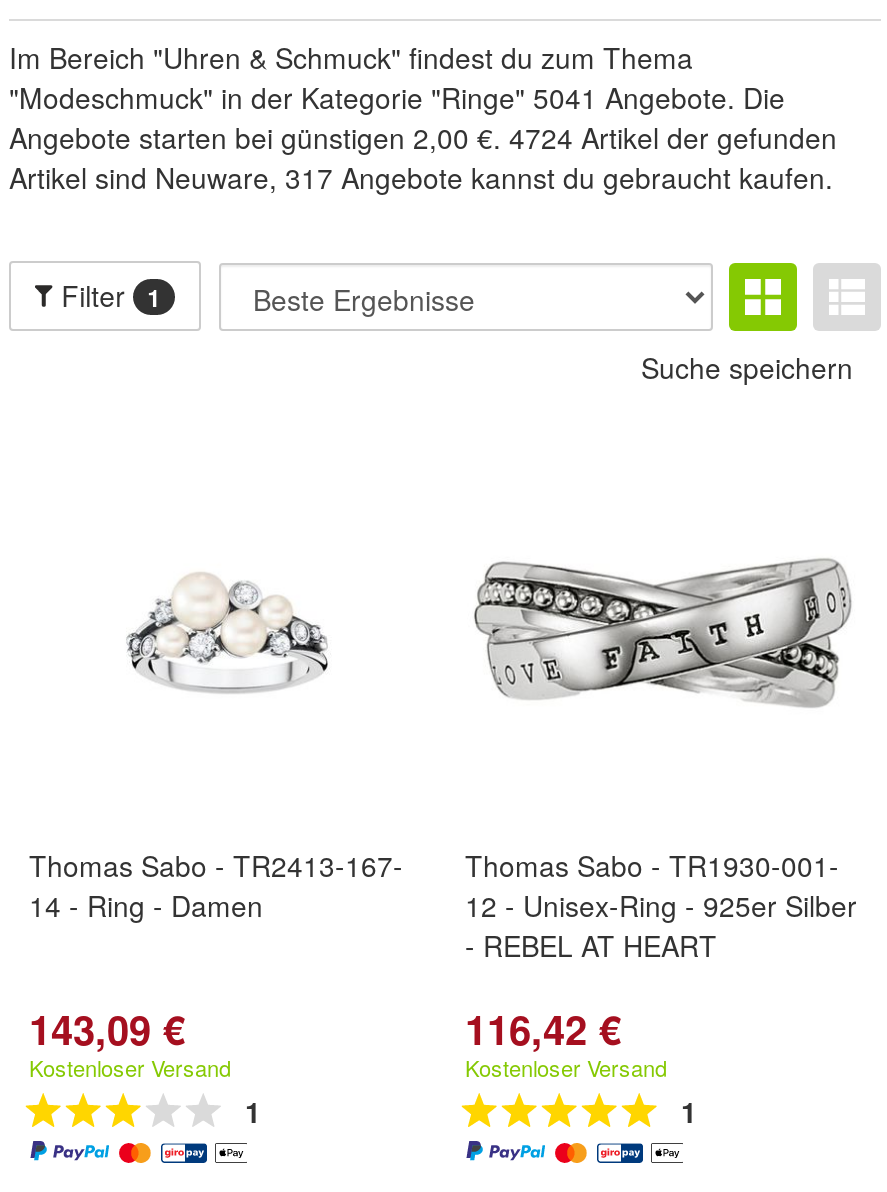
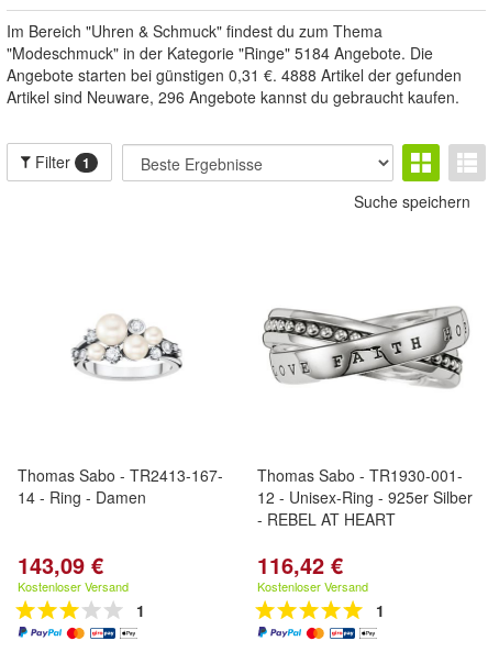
[9,77,785,117] "Modeschmuck" in der Kategorie "Ringe" 5041 Angebote. Die -> [7,42,433,64] "Modeschmuck" in der Kategorie "Ringe" 5184 Angebote. Die
[9,117,837,157] Angebote starten bei günstigen 2,00 €. 4724 Artikel der gefunden -> [7,64,462,86] Angebote starten bei günstigen 0,31 €. 4888 Artikel der gefunden
[9,157,833,197] Artikel sind Neuware, 317 Angebote kannst du gebraucht kaufen. -> [7,86,459,108] Artikel sind Neuware, 296 Angebote kannst du gebraucht kaufen.

